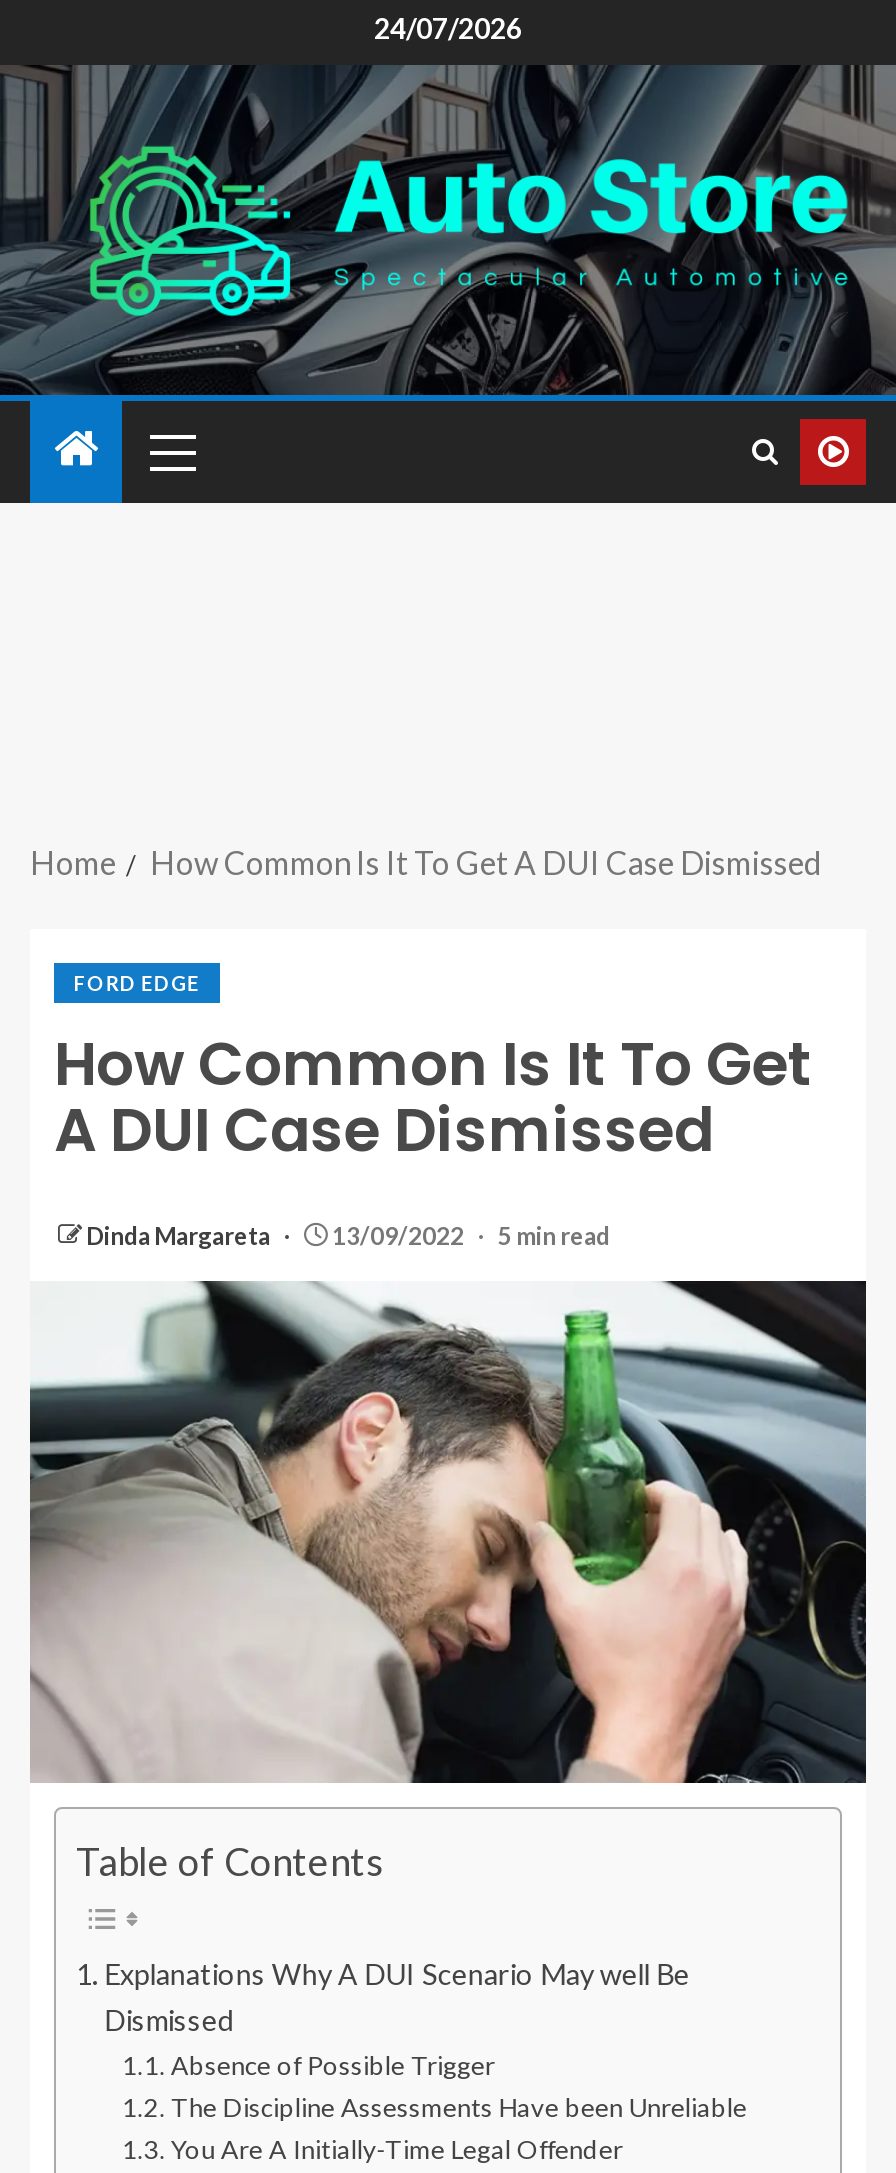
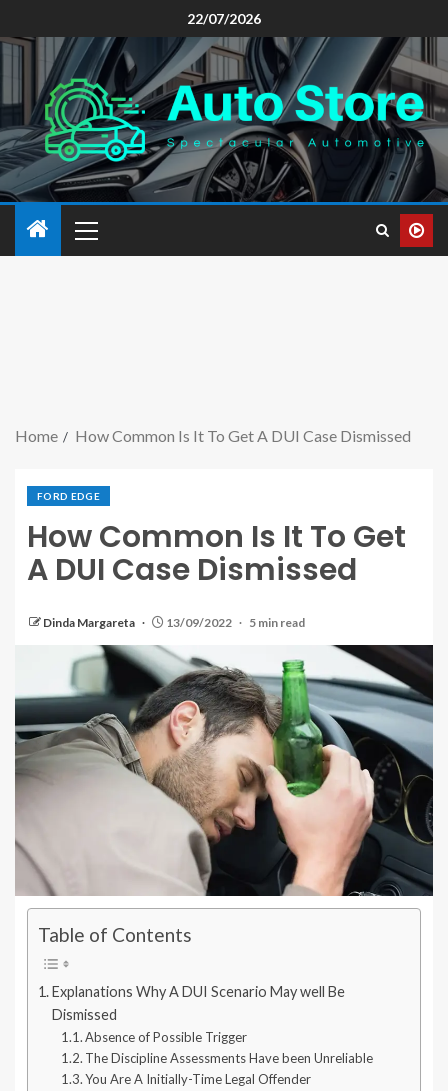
[374,11,522,45] 24/07/2026 -> [187,10,261,27] 22/07/2026

